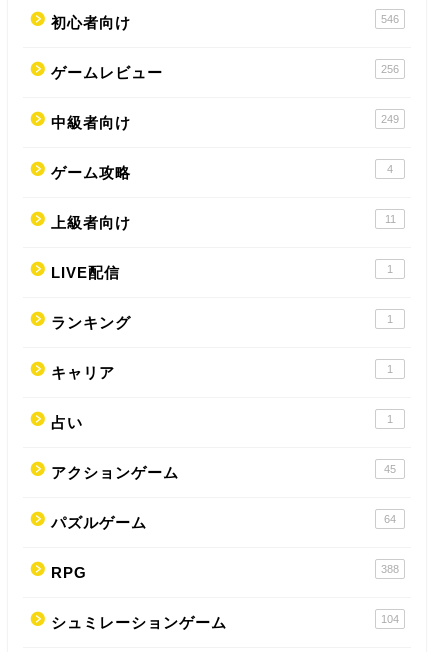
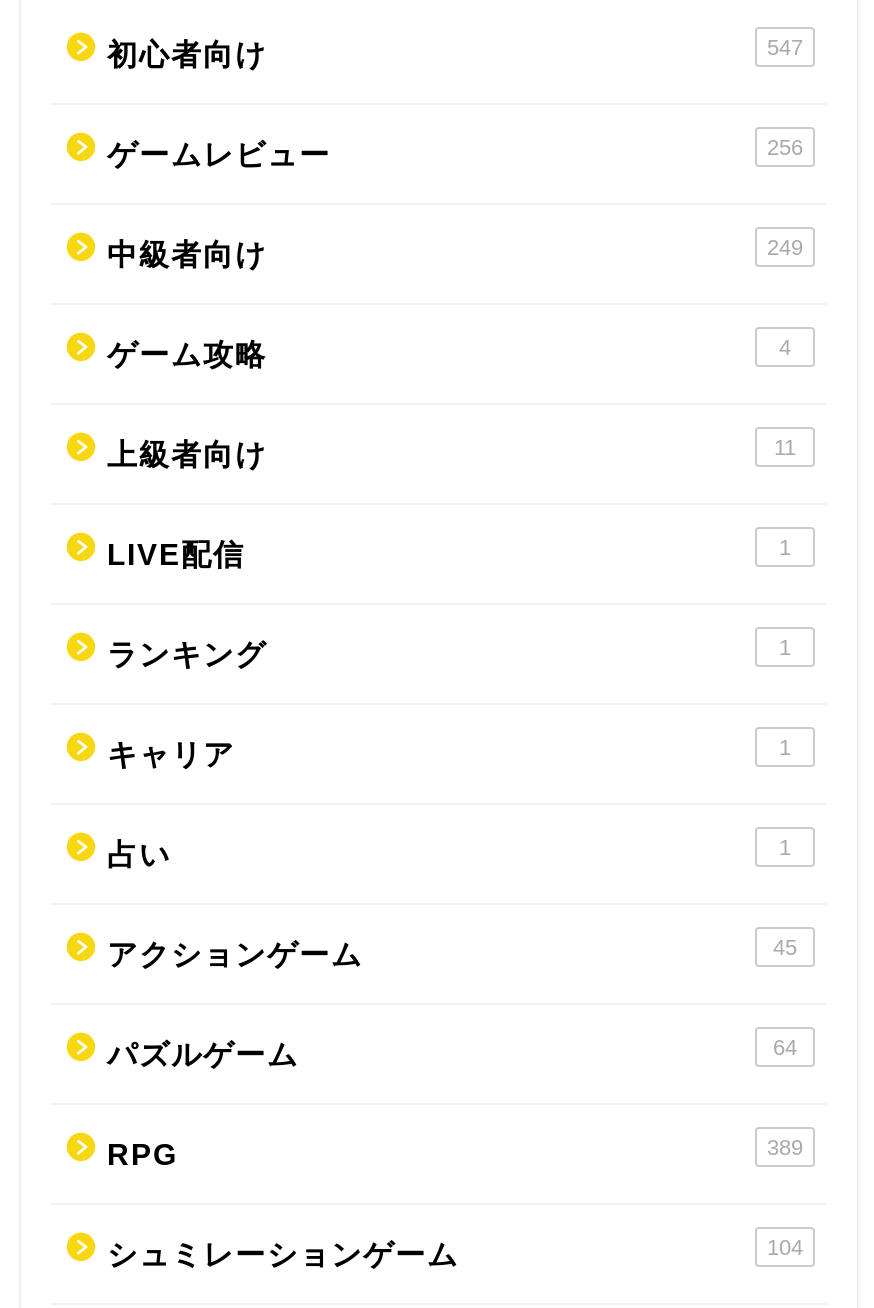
[381,13,399,25] 546 -> [767,36,803,60] 547
[381,563,399,575] 388 -> [767,1136,803,1160] 389

